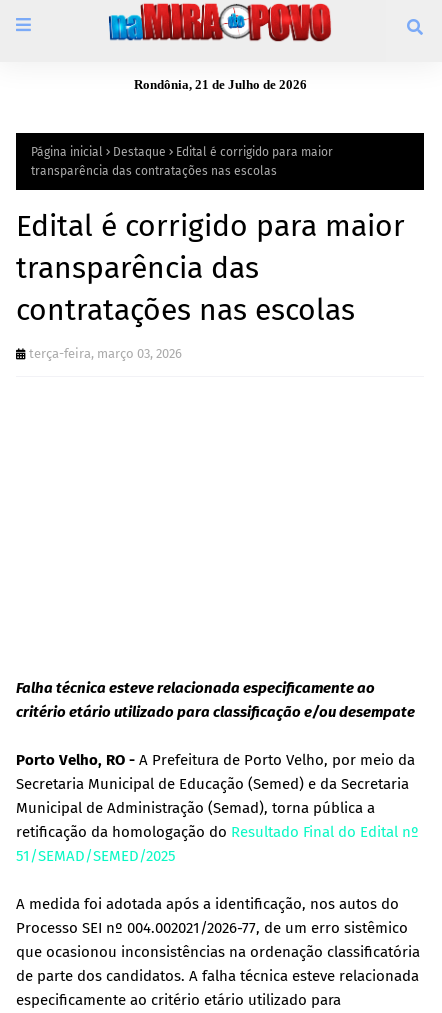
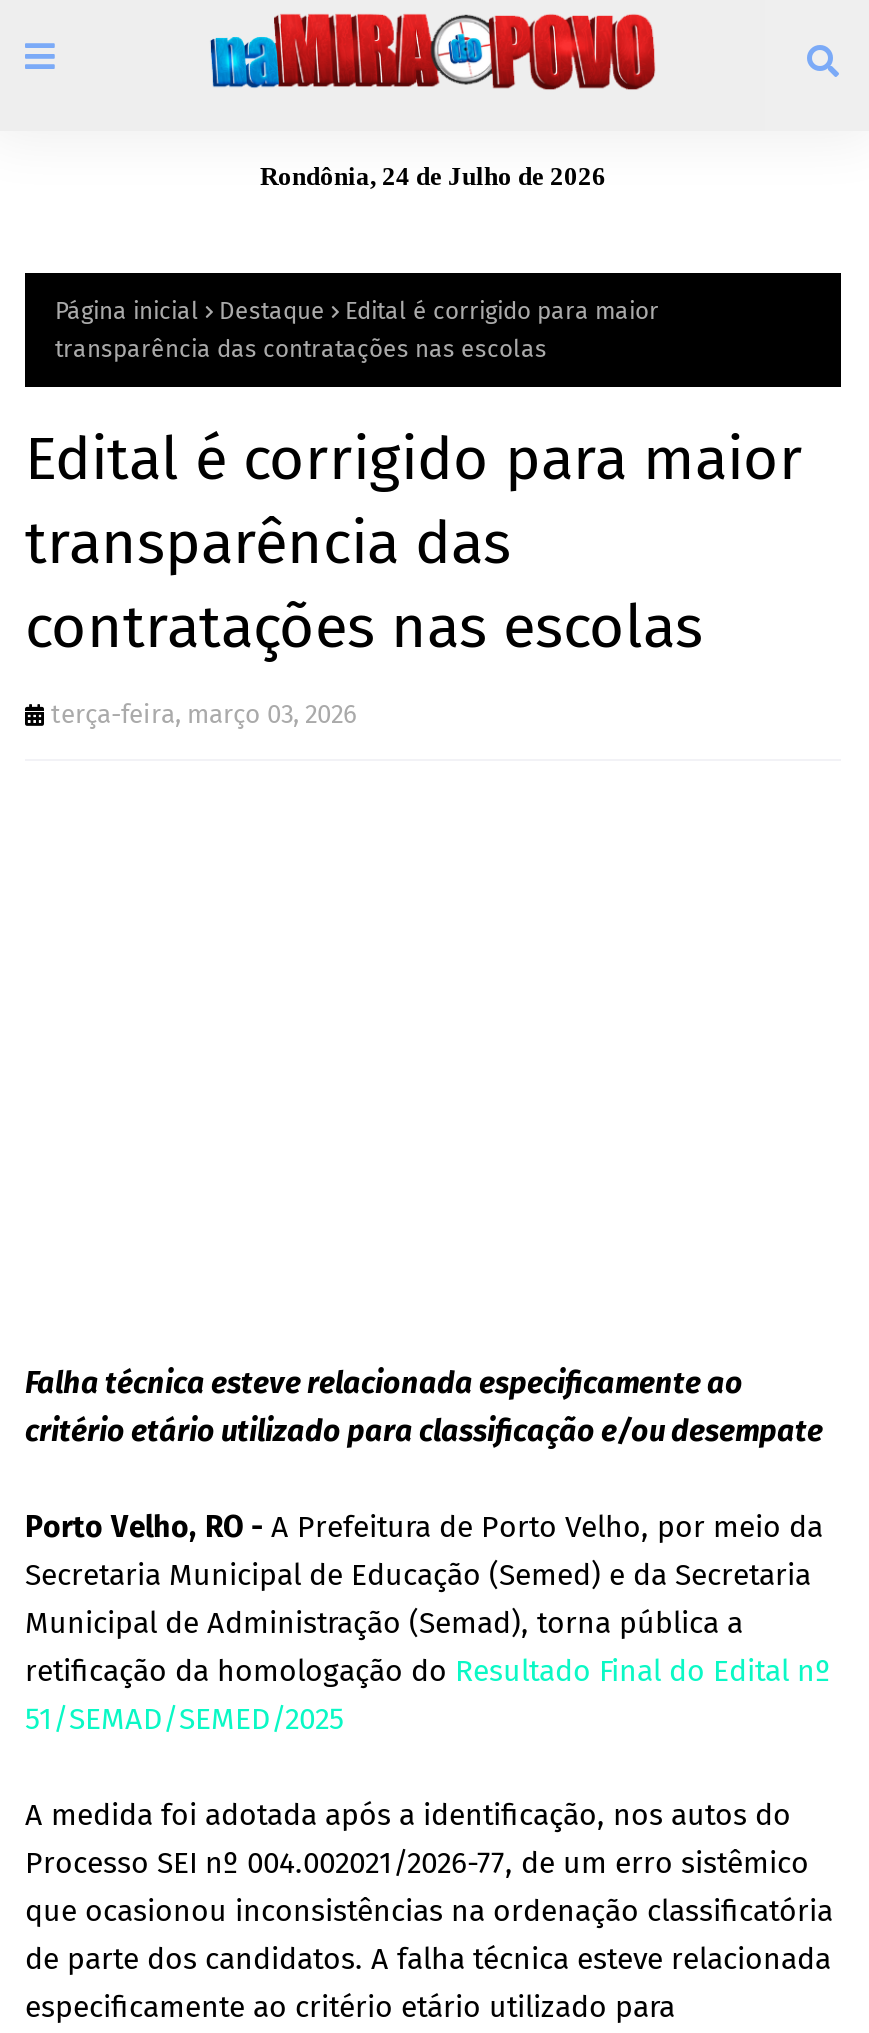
[133,77,306,92] Rondônia, 21 de Julho de 2026 -> [260,161,606,191] Rondônia, 24 de Julho de 2026

